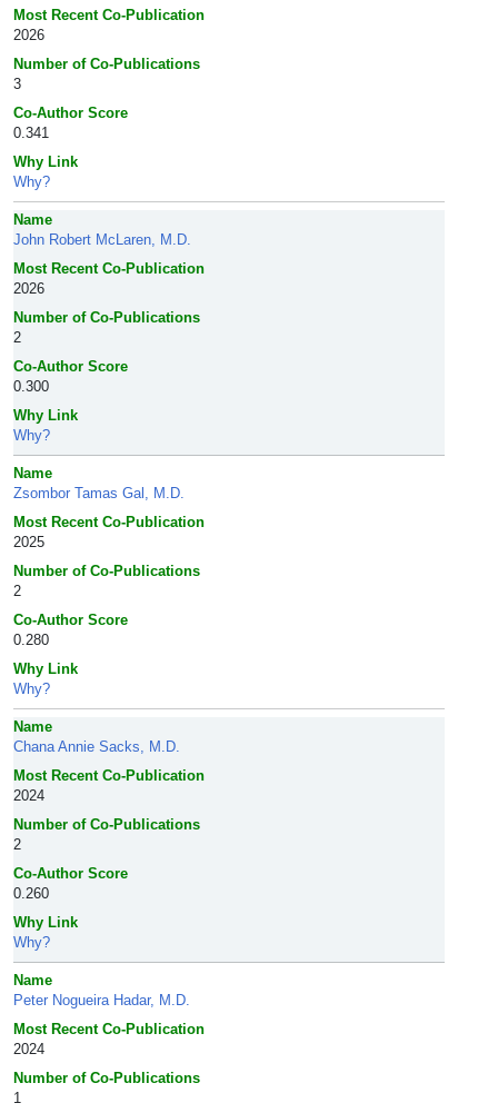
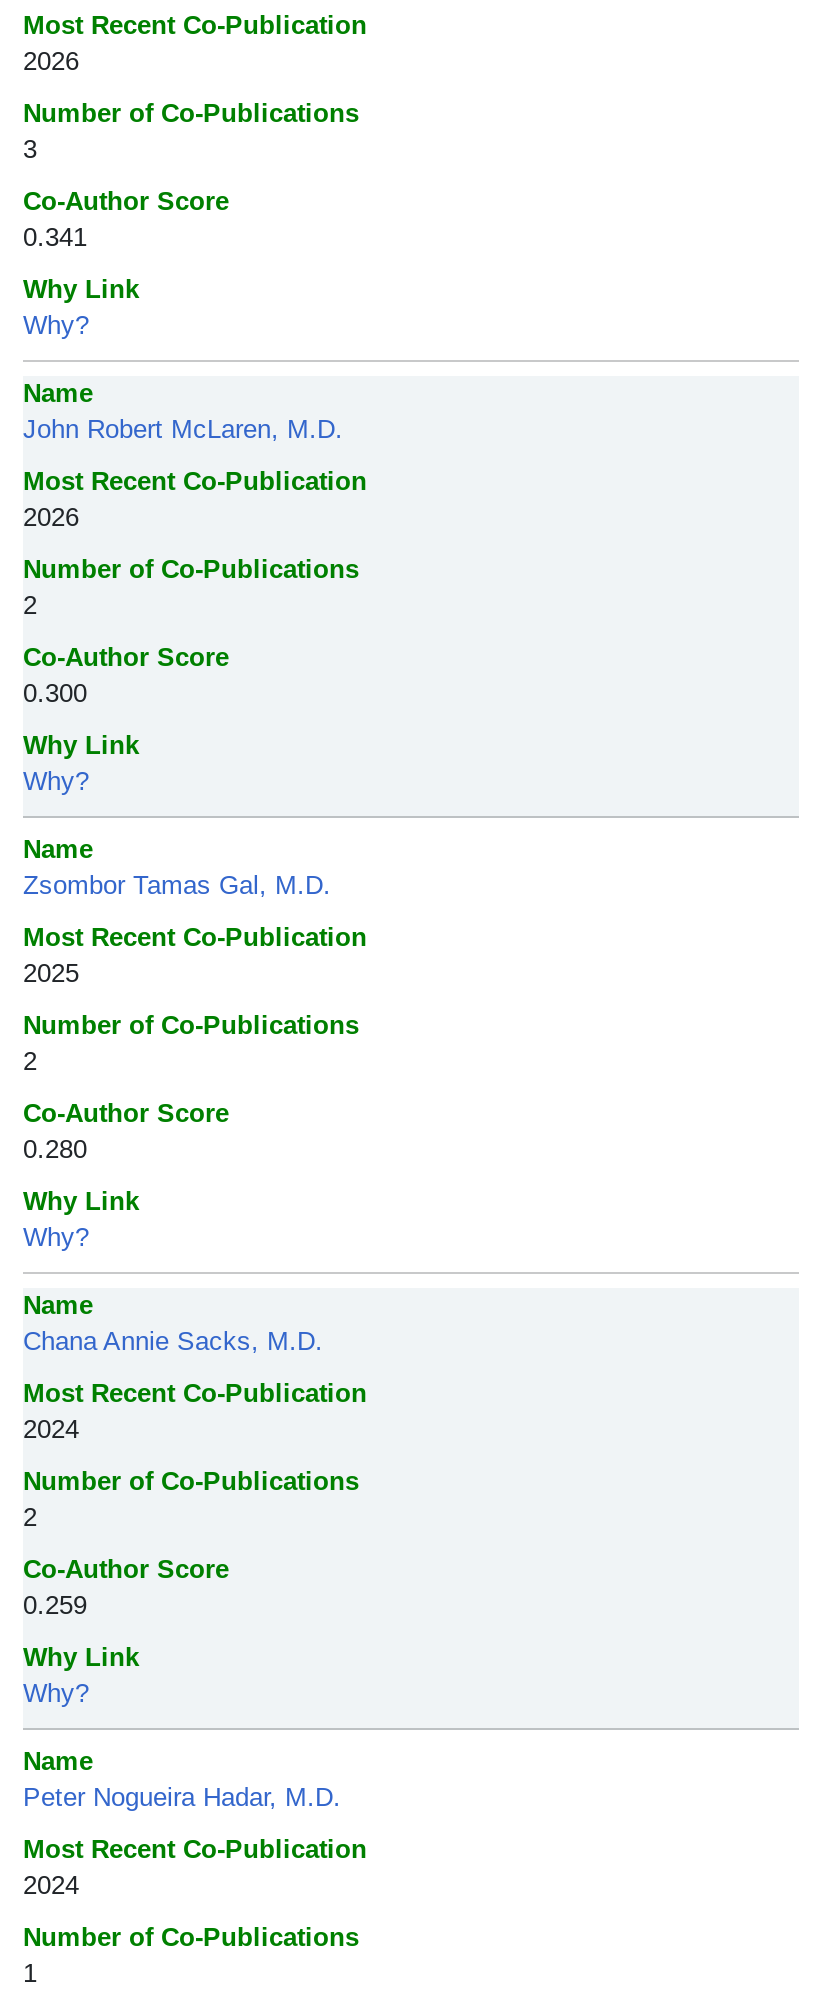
[13,885,49,902] 0.260 -> [23,1590,87,1620] 0.259

